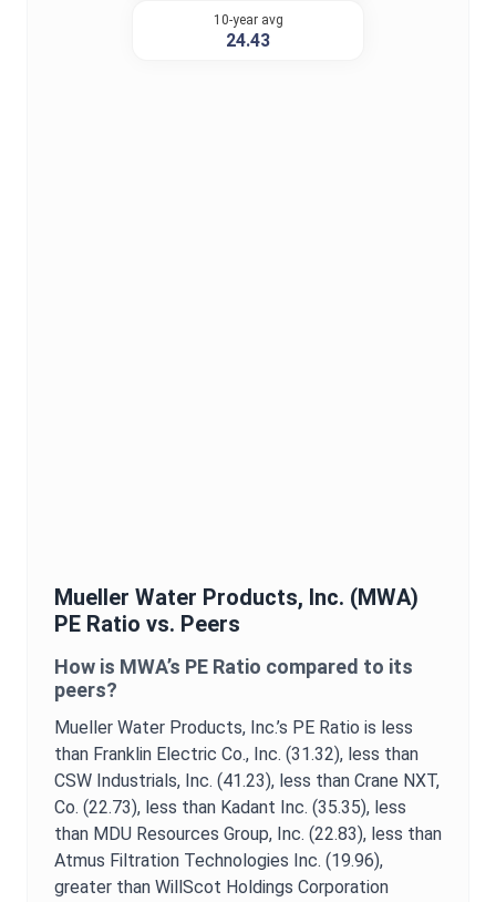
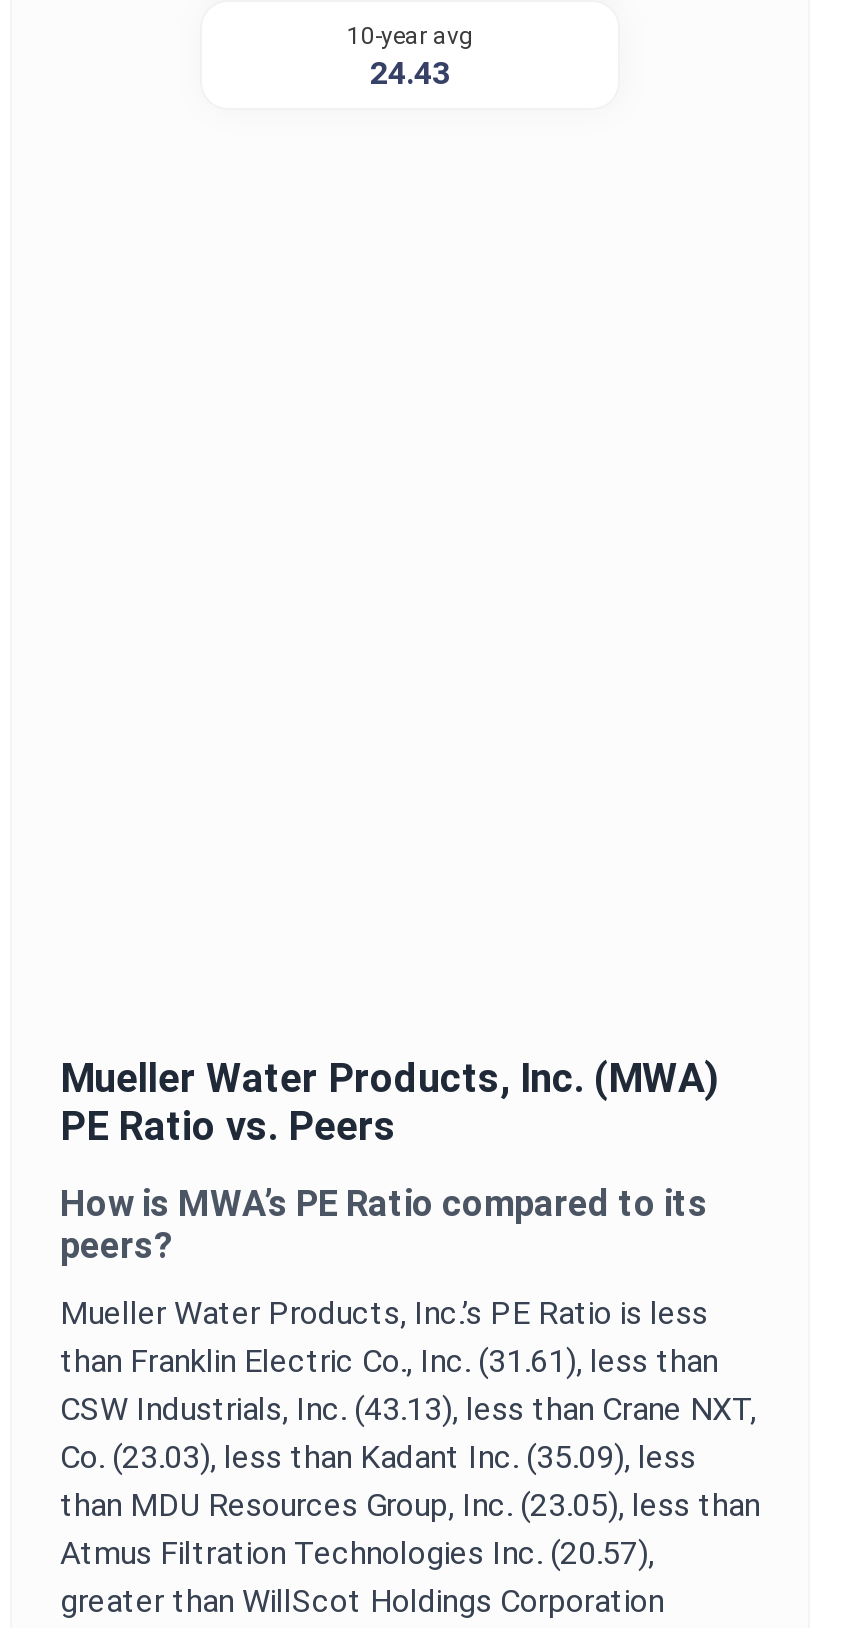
[54,744,418,765] than Franklin Electric Co., Inc. (31.32), less than -> [60,1342,718,1380] than Franklin Electric Co., Inc. (31.61), less than
[54,770,440,791] CSW Industrials, Inc. (41.23), less than Crane NXT, -> [60,1390,756,1428] CSW Industrials, Inc. (43.13), less than Crane NXT,
[54,797,406,818] Co. (22.73), less than Kadant Inc. (35.35), less -> [60,1438,696,1476] Co. (23.03), less than Kadant Inc. (35.09), less
[54,823,442,844] than MDU Resources Group, Inc. (22.83), less than -> [60,1486,760,1524] than MDU Resources Group, Inc. (23.05), less than
[54,850,383,871] Atmus Filtration Technologies Inc. (19.96), -> [60,1534,654,1572] Atmus Filtration Technologies Inc. (20.57),

